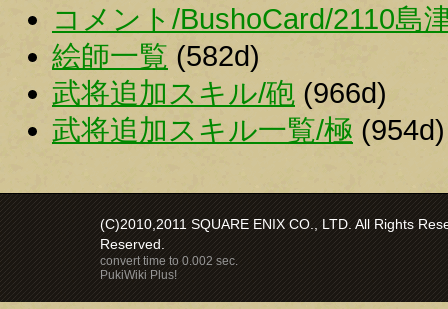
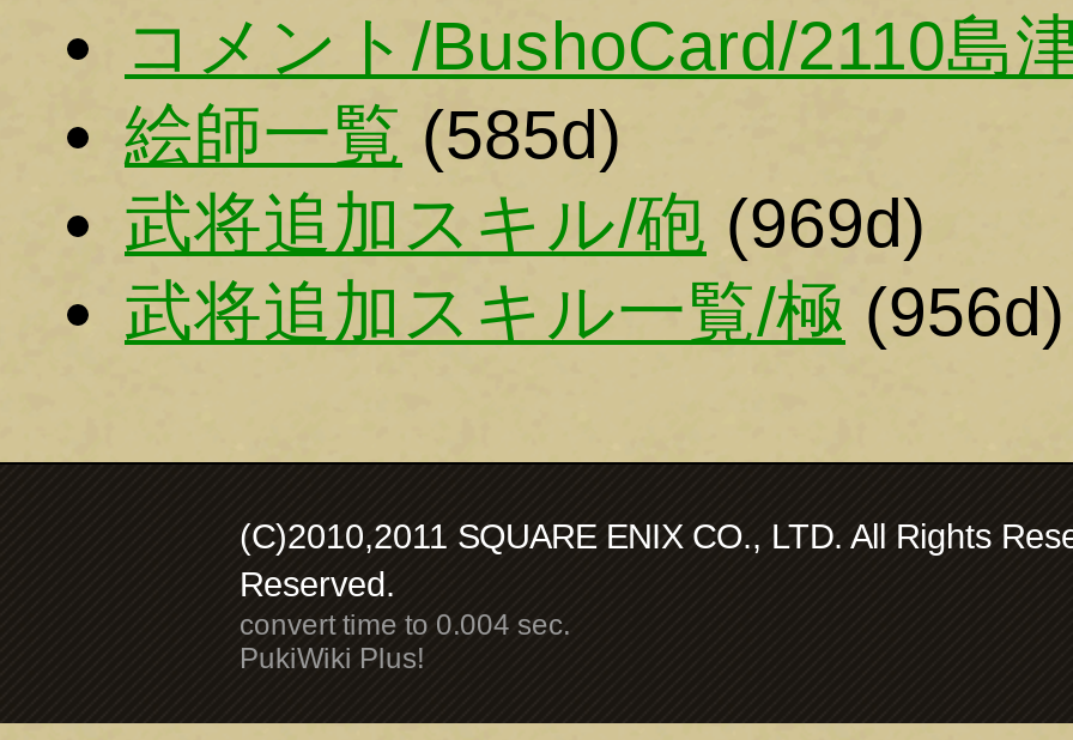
[52,40,260,72] 絵師一覧(582d) -> [125,96,623,172] 絵師一覧(585d)
[52,77,387,109] 武将追加スキル/砲(966d) -> [125,184,927,261] 武将追加スキル/砲(969d)
[52,114,445,146] 武将追加スキル一覧/極(954d) -> [125,273,1066,350] 武将追加スキル一覧/極(956d)
[100,254,238,268] convert time to 0.002 sec. -> [240,608,570,642] convert time to 0.004 sec.

